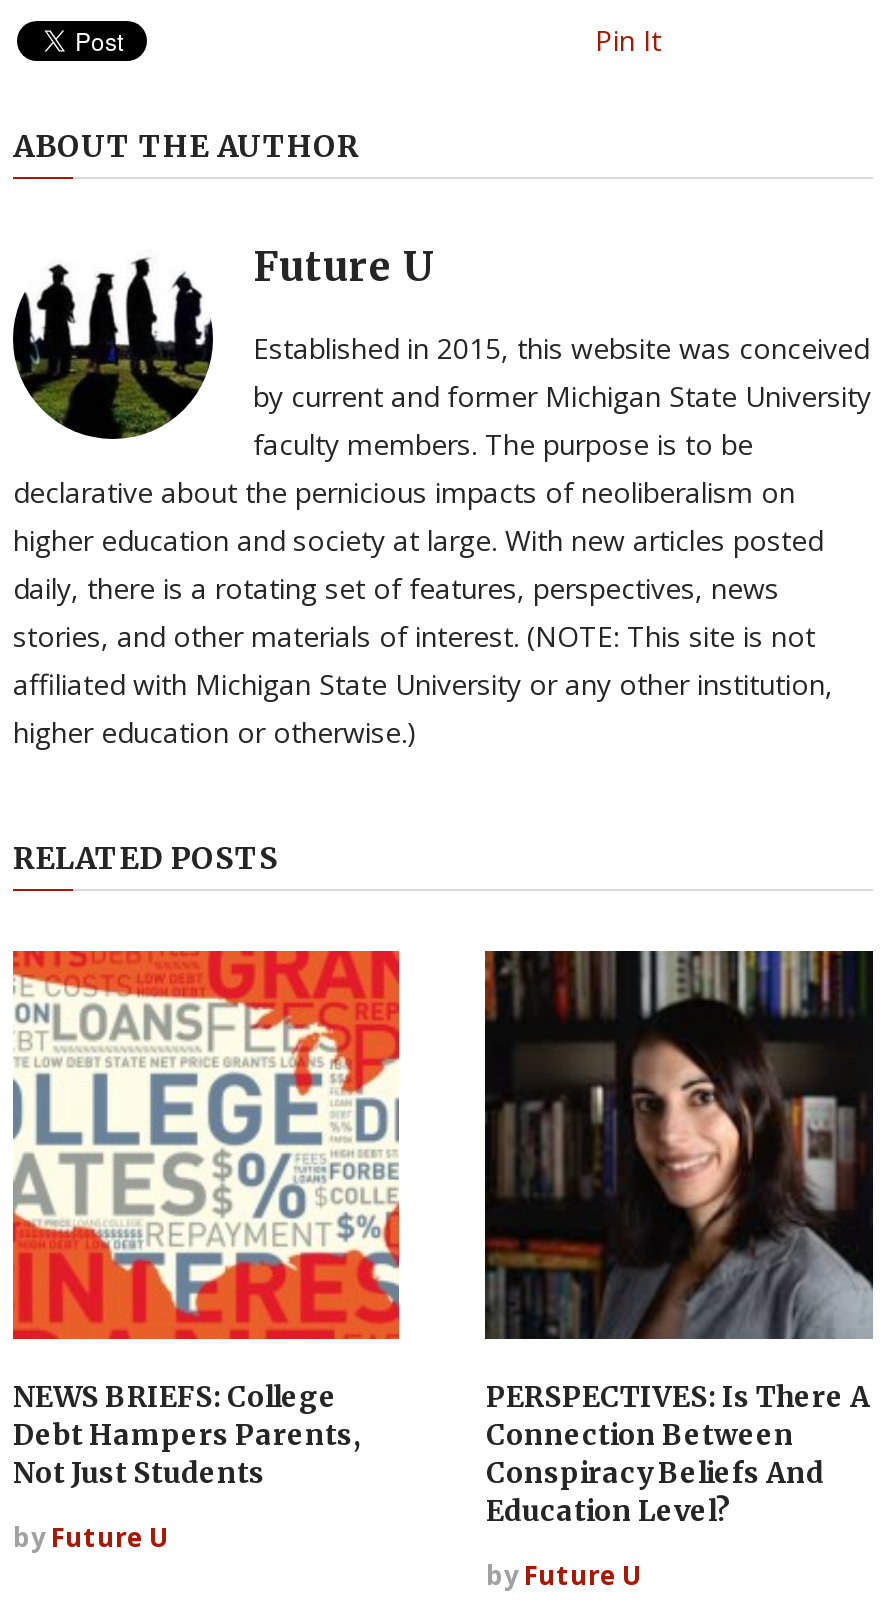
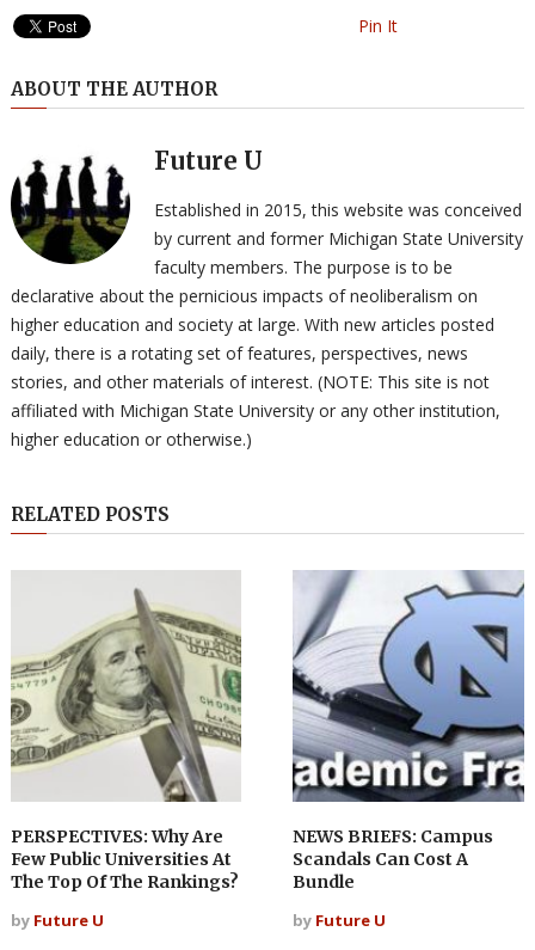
[11,949,401,1490] [image] | NEWS BRIEFS: College | Debt Hampers Parents, | Not Just Students -> [11,570,242,892] [image] | PERSPECTIVES: Why Are | Few Public Universities At | The Top Of The Rankings?
[483,949,875,1528] [image] | PERSPECTIVES: Is There A | Connection Between | Conspiracy Beliefs And | Education Level? -> [291,570,525,892] [image] | NEWS BRIEFS: Campus | Scandals Can Cost A | Bundle

